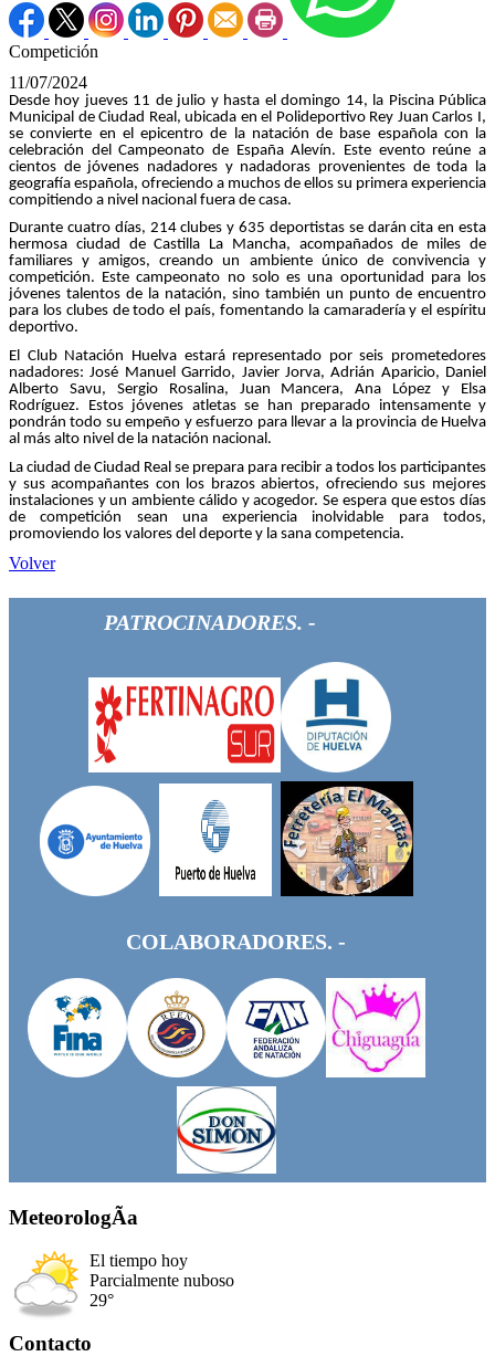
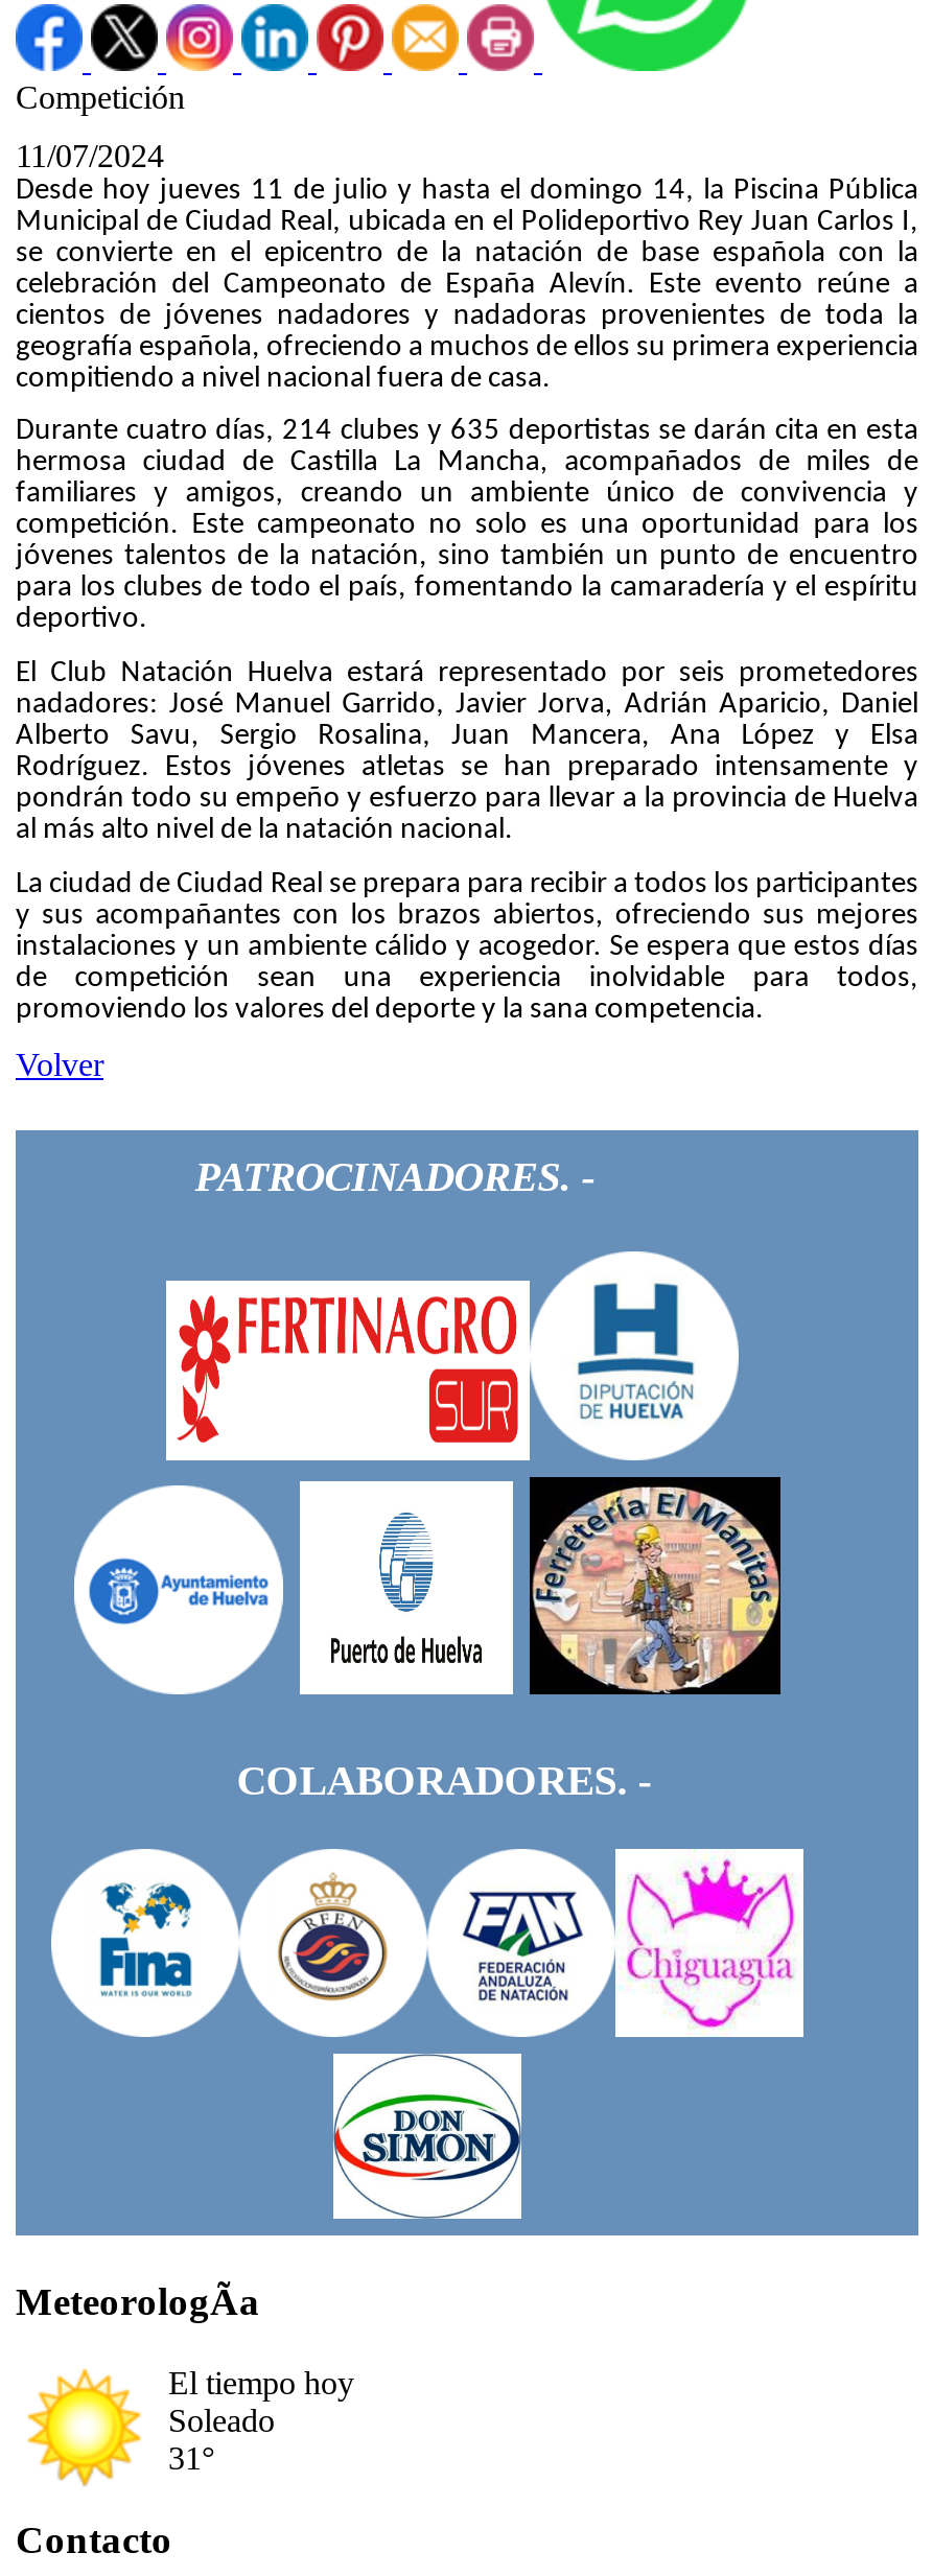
[14,1250,234,1316] [image] | Parcialmente nuboso | 29° -> [26,2367,275,2486] [image] | Soleado | 31°

